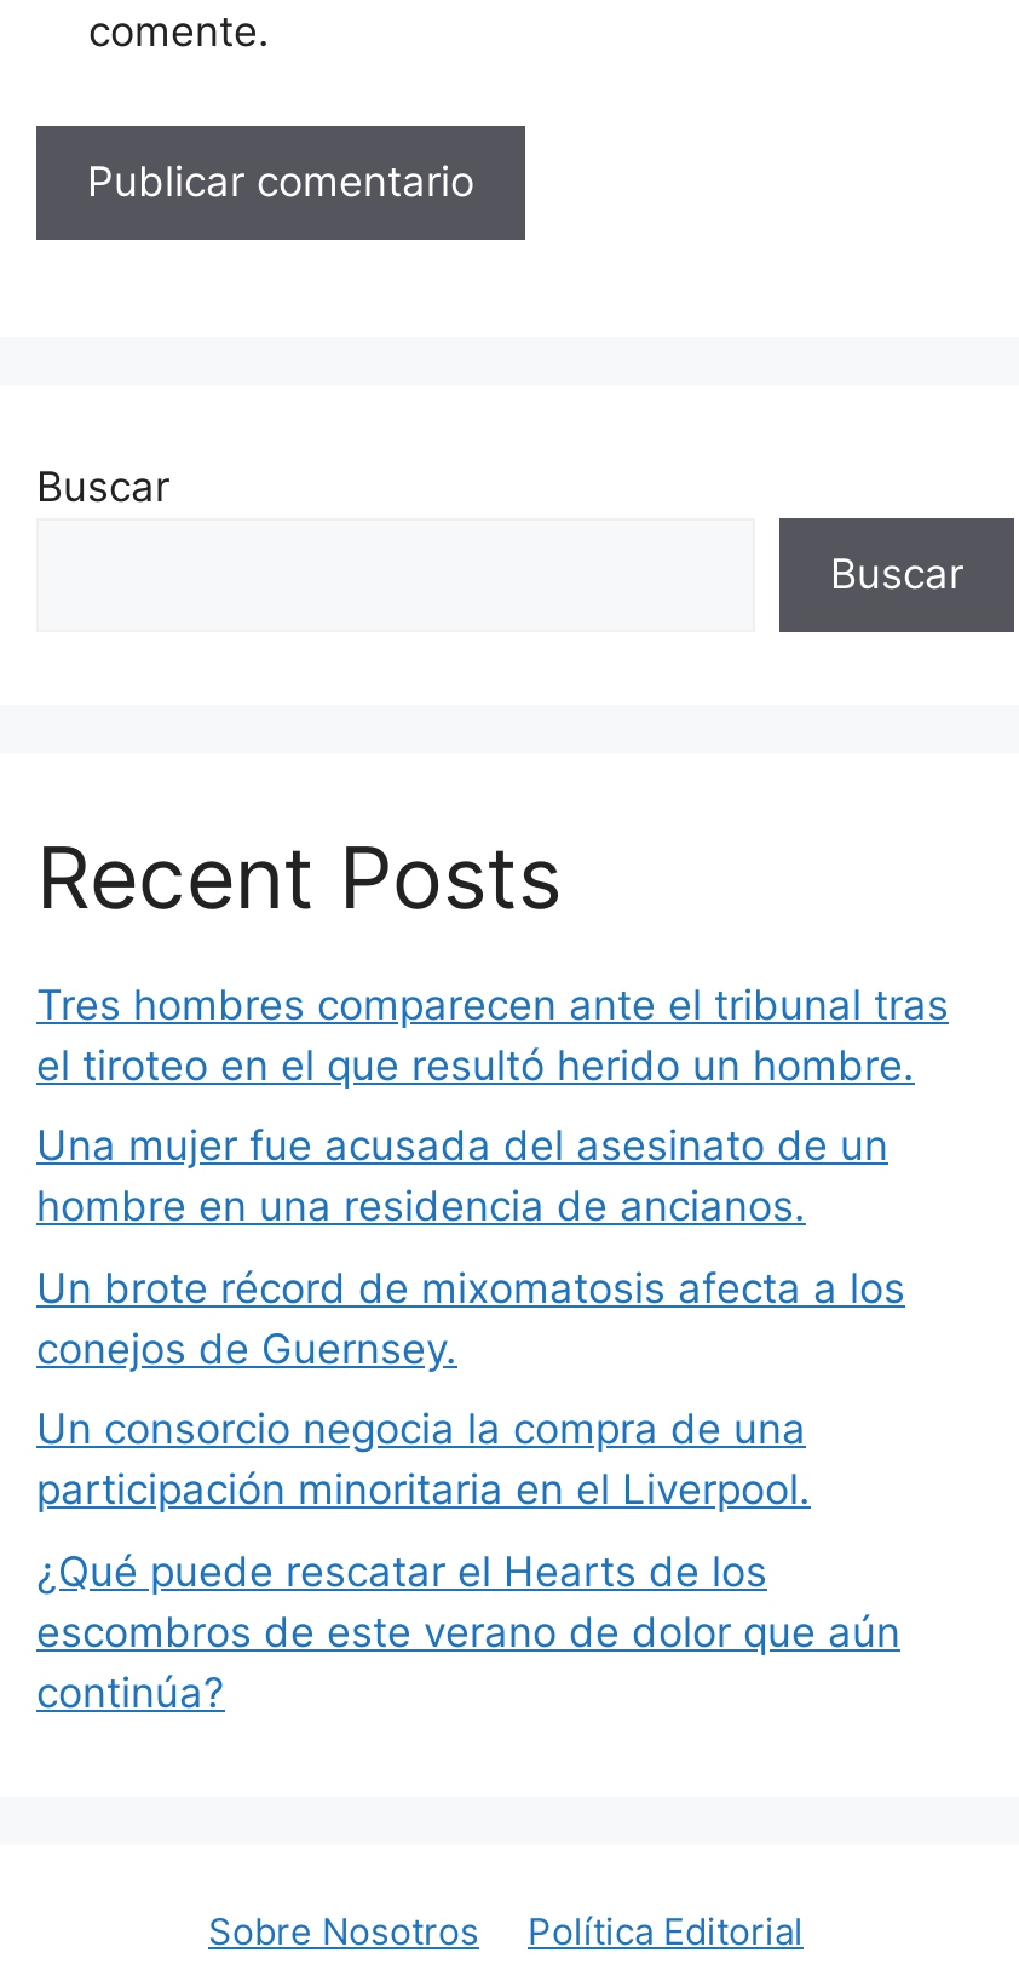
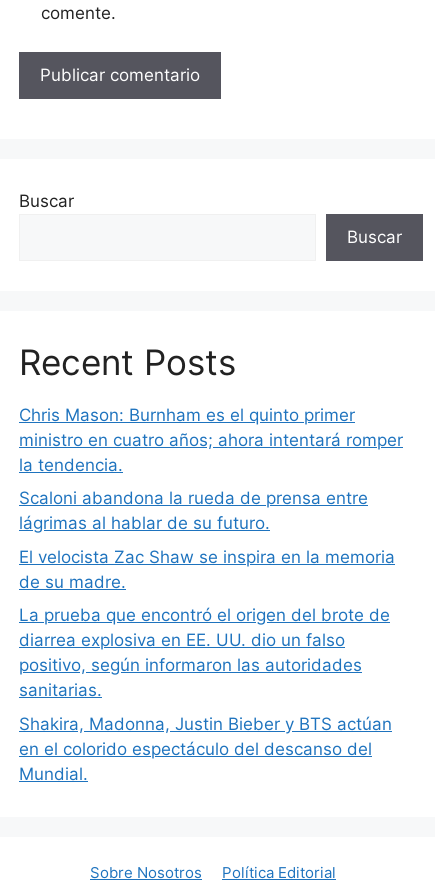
[36,980,949,1089] Tres hombres comparecen ante el tribunal tras | el tiroteo en el que resultó herido un hombre. -> [19,405,403,475] Chris Mason: Burnham es el quinto primer | ministro en cuatro años; ahora intentará romper | la tendencia.
[36,1122,888,1231] Una mujer fue acusada del asesinato de un | hombre en una residencia de ancianos. -> [19,488,368,533] Scaloni abandona la rueda de prensa entre | lágrimas al hablar de su futuro.
[36,1263,905,1372] Un brote récord de mixomatosis afecta a los | conejos de Guernsey. -> [19,547,395,592] El velocista Zac Shaw se inspira en la memoria | de su madre.
[36,1405,811,1514] Un consorcio negocia la compra de una | participación minoritaria en el Liverpool. -> [19,605,390,700] La prueba que encontró el origen del brote de | diarrea explosiva en EE. UU. dio un falso | positivo, según informaron las autoridades | sanitarias.
[36,1547,900,1716] ¿Qué puede rescatar el Hearts de los | escombros de este verano de dolor que aún | continúa? -> [19,714,392,784] Shakira, Madonna, Justin Bieber y BTS actúan | en el colorido espectáculo del descanso del | Mundial.

